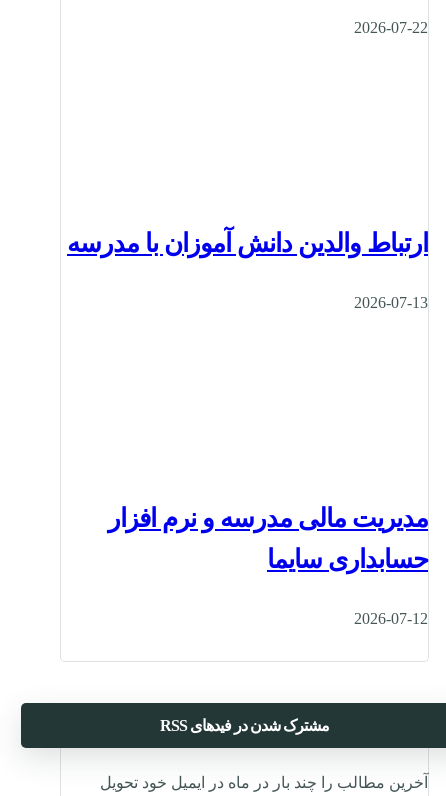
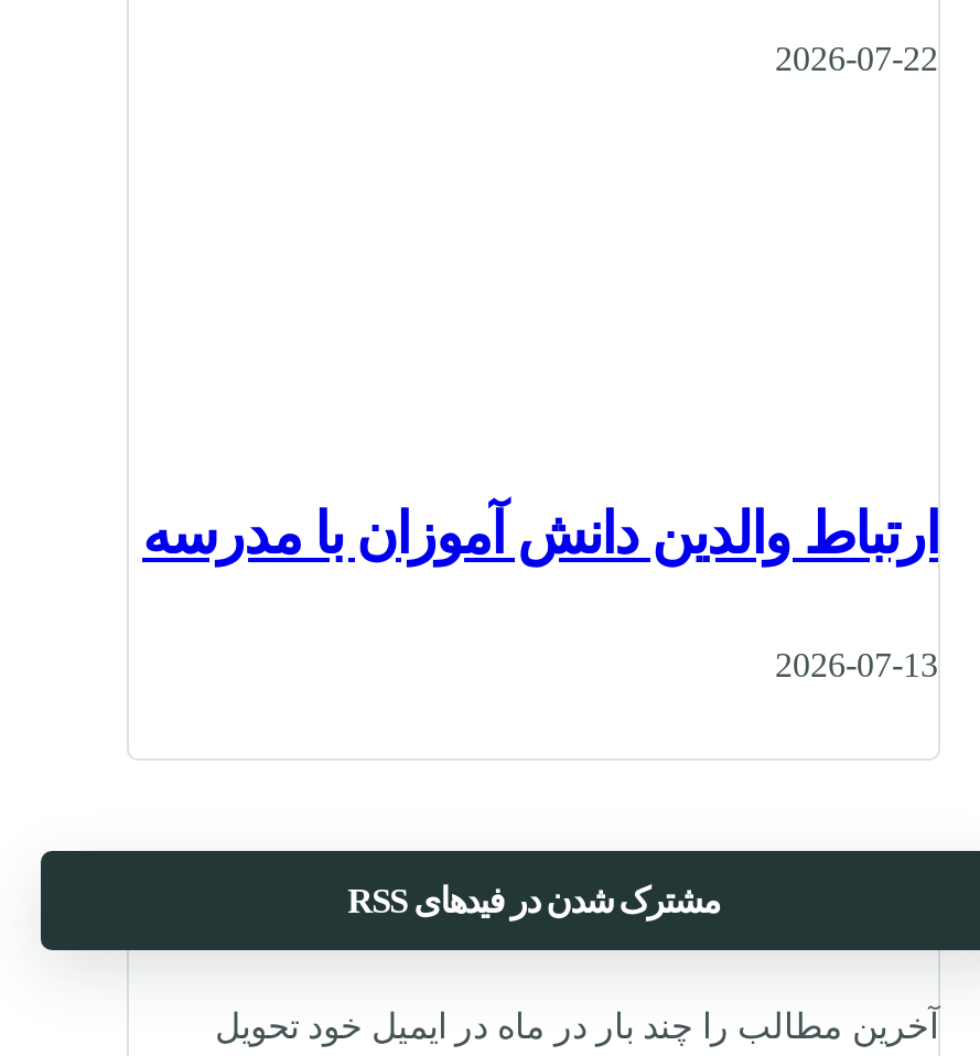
[108,504,428,627] مدیریت مالی مدرسه و نرم افزار | حسابداری سایما | 2026-07-12 -> none

